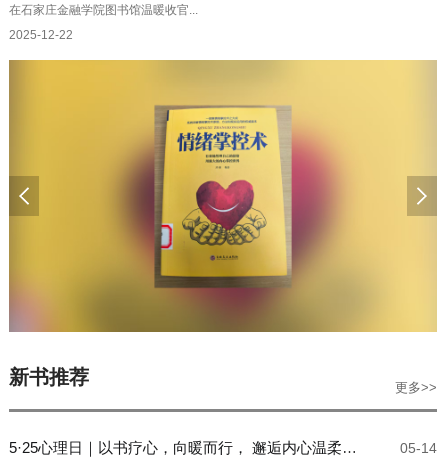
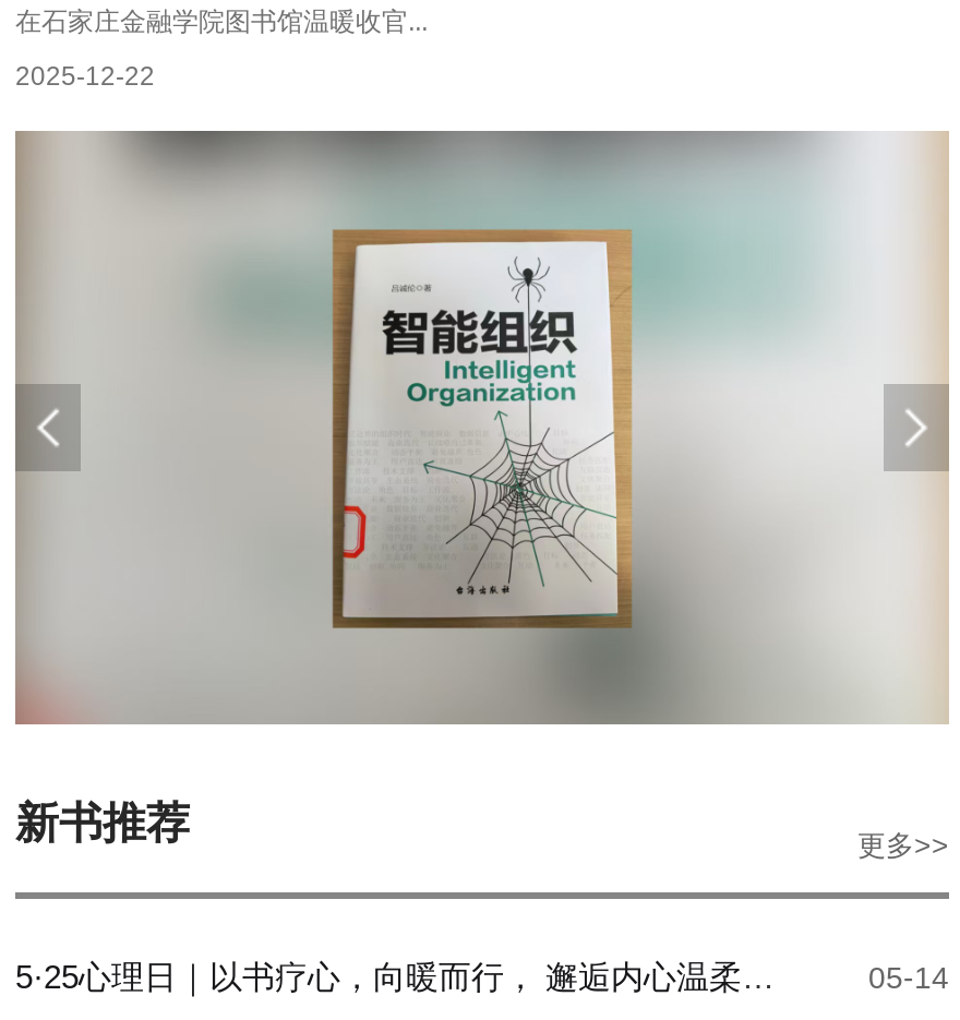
[9,59,436,333] [image] -> [13,129,949,727] [image]

